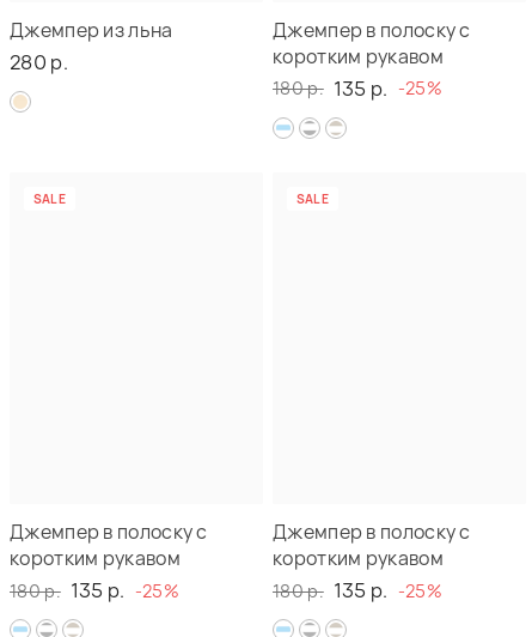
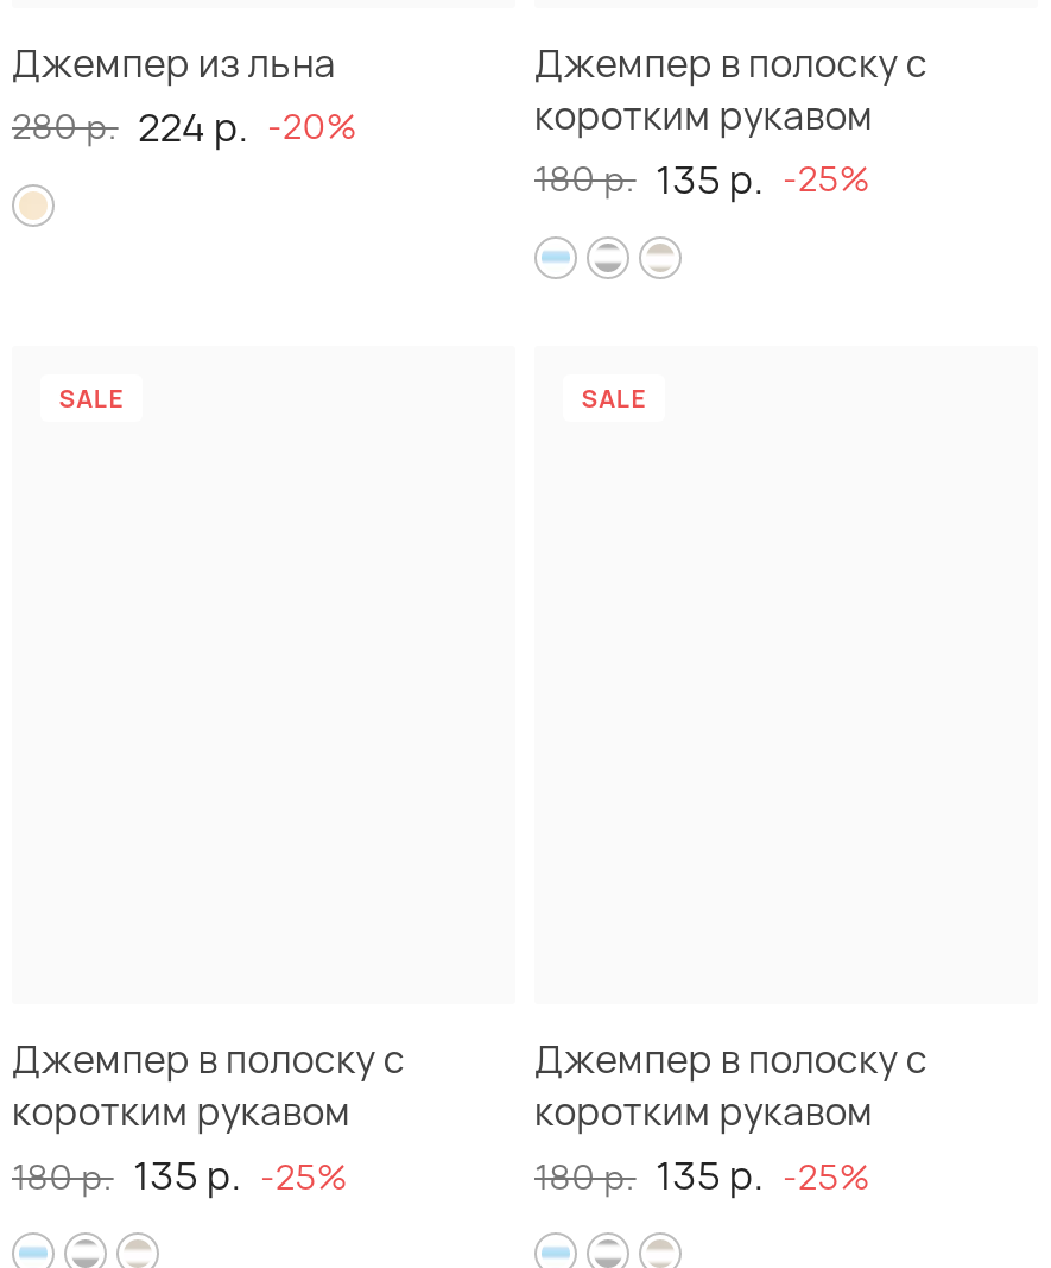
[10,49,68,75] 280 р. -> [12,101,358,153] 280 р. 224 р. -20%

